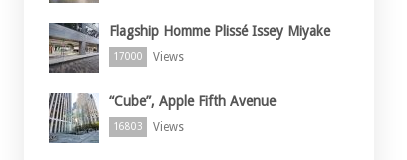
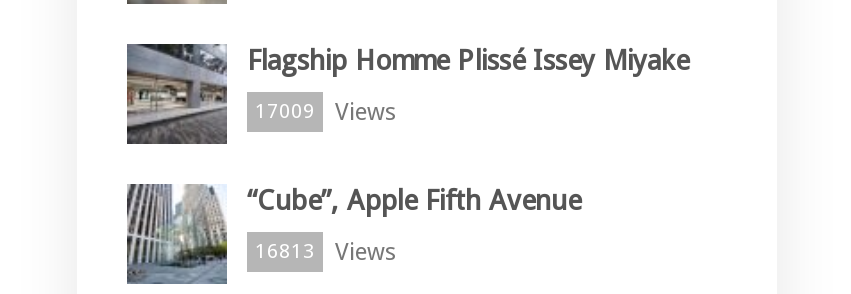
[113,49,184,63] 17000 Views -> [255,99,397,127] 17009 Views
[113,119,184,133] 16803 Views -> [255,239,397,267] 16813 Views

